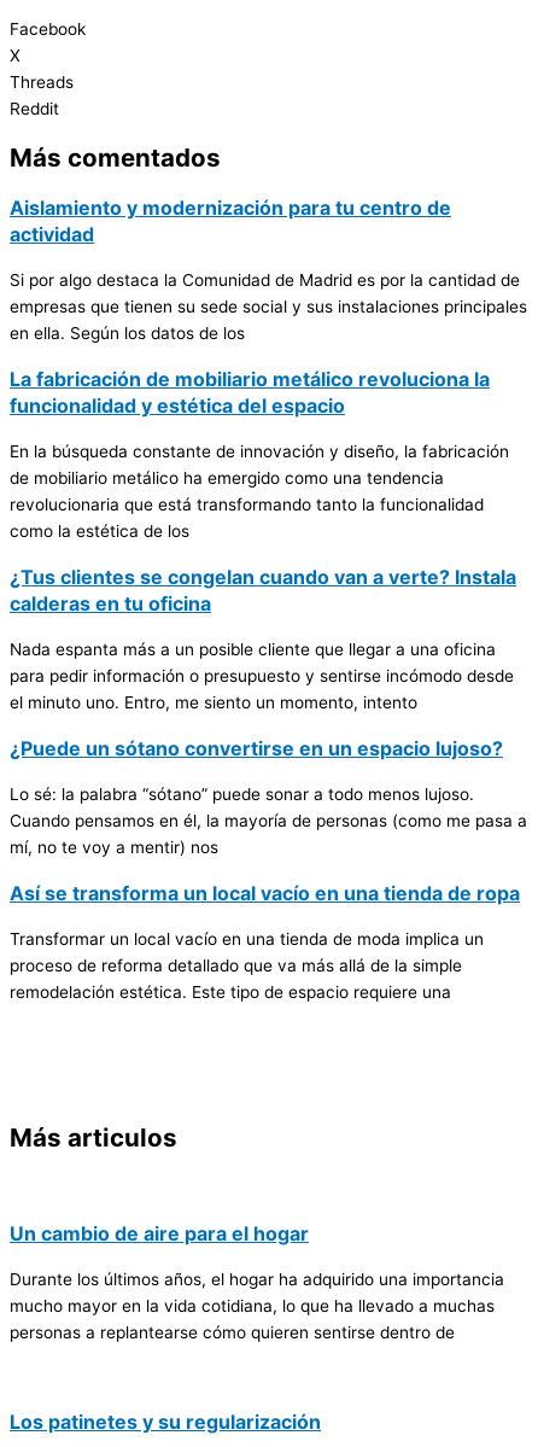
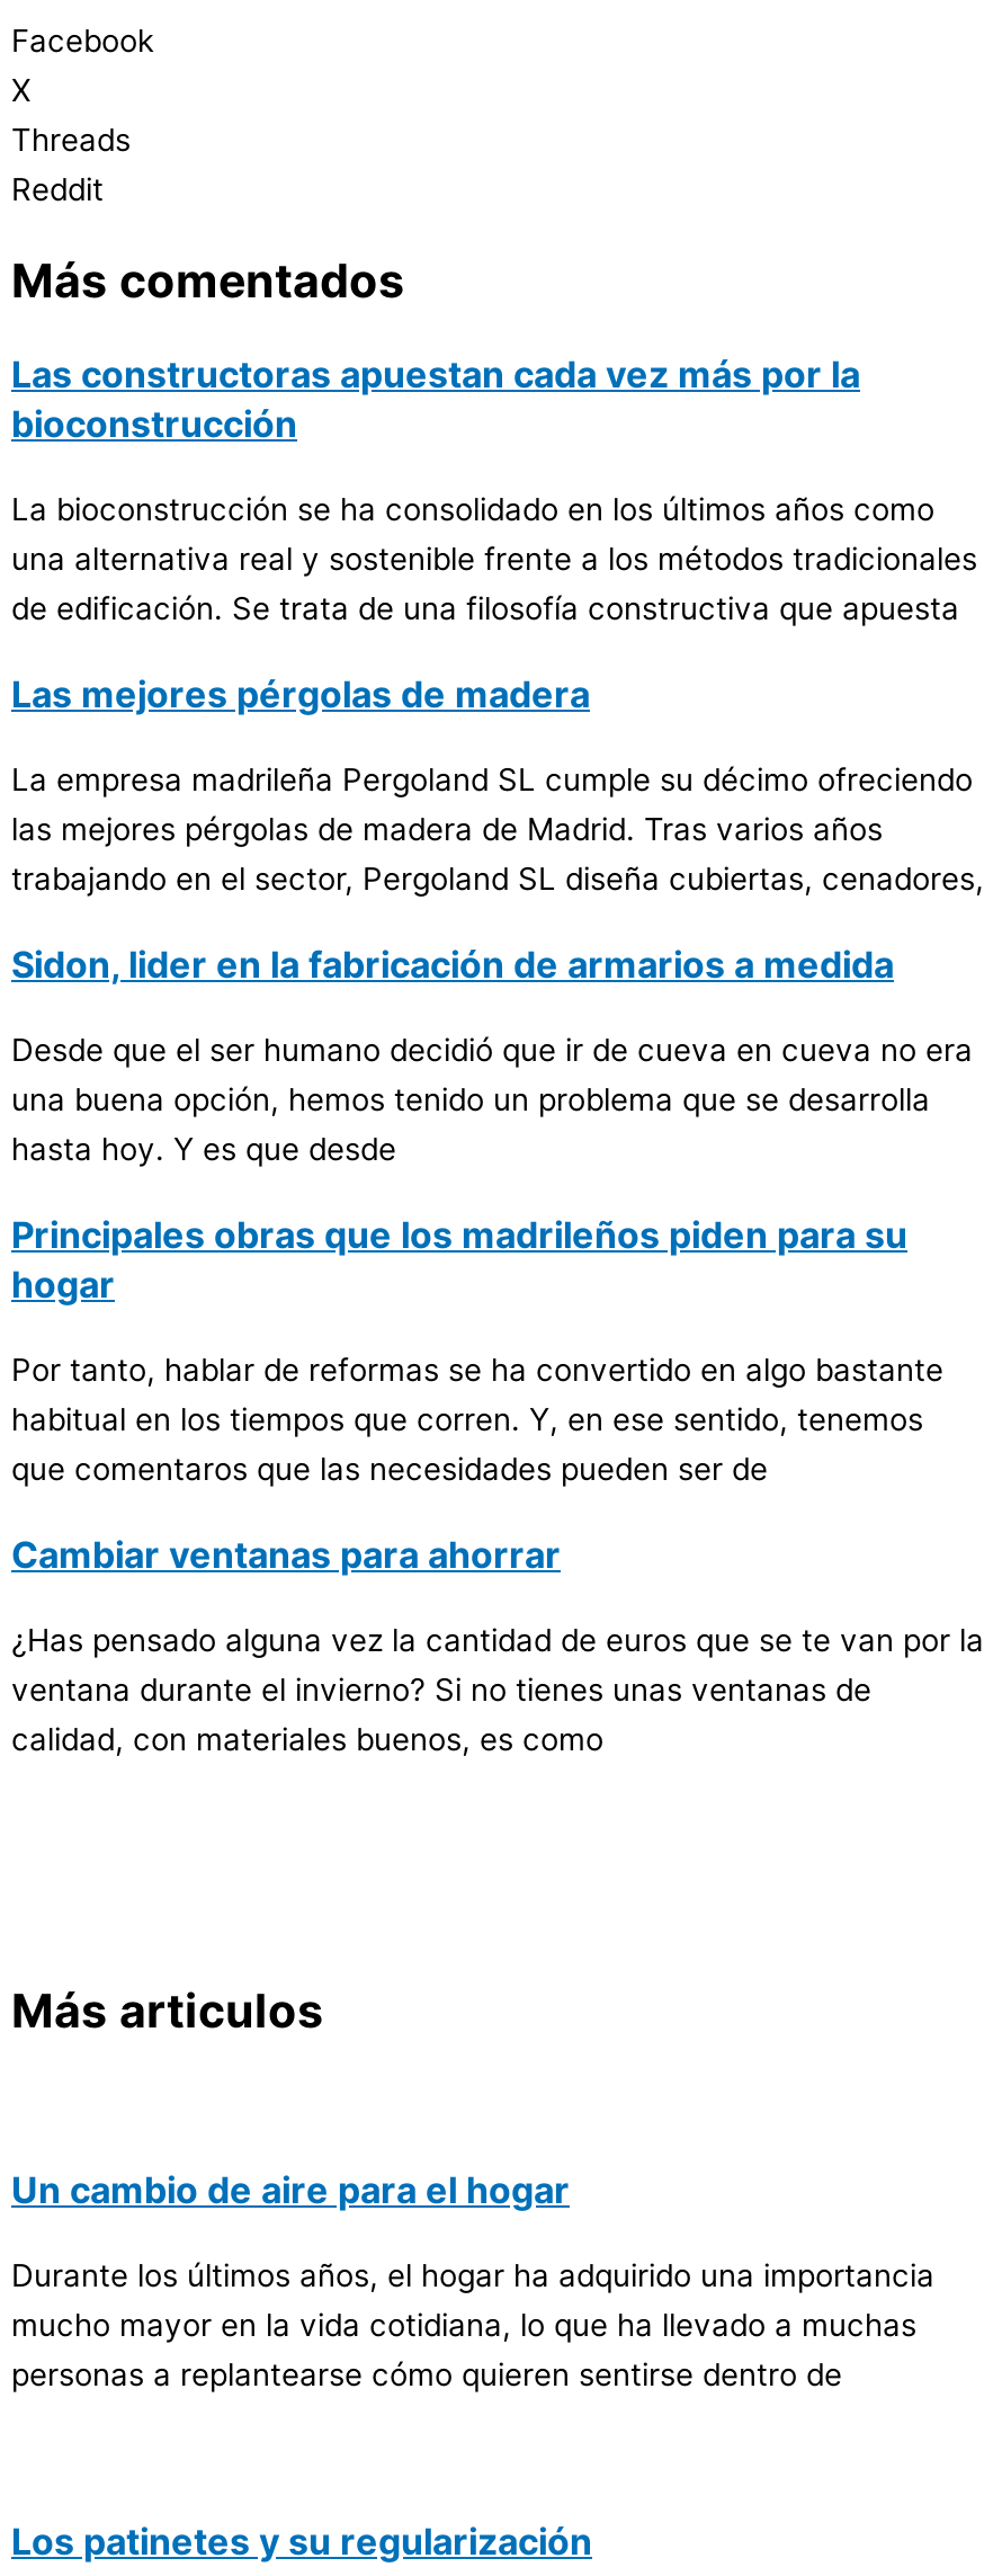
[10,196,451,246] Aislamiento y modernización para tu centro de | actividad -> [11,352,860,446] Las constructoras apuestan cada vez más por la | bioconstrucción
[10,271,527,343] Si por algo destaca la Comunidad de Madrid es por la cantidad de | empresas que tienen su sede social y sus instalaciones principales | en ella. Según los datos de los -> [11,492,977,627] La bioconstrucción se ha consolidado en los últimos años como | una alternativa real y sostenible frente a los métodos tradicionales | de edificación. Se trata de una filosofía constructiva que apuesta
[10,367,490,418] La fabricación de mobiliario metálico revoluciona la | funcionalidad y estética del espacio -> [11,672,590,717] Las mejores pérgolas de madera
[10,442,509,541] En la búsqueda constante de innovación y diseño, la fabricación | de mobiliario metálico ha emergido como una tendencia | revolucionaria que está transformando tanto la funcionalidad | como la estética de los -> [11,762,984,897] La empresa madrileña Pergoland SL cumple su décimo ofreciendo | las mejores pérgolas de madera de Madrid. Tras varios años | trabajando en el sector, Pergoland SL diseña cubiertas, cenadores,
[10,565,516,616] ¿Tus clientes se congelan cuando van a verte? Instala | calderas en tu oficina -> [11,942,894,987] Sidon, lider en la fabricación de armarios a medida
[10,640,514,712] Nada espanta más a un posible cliente que llegar a una oficina | para pedir información o presupuesto y sentirse incómodo desde | el minuto uno. Entro, me siento un momento, intento -> [11,1032,973,1167] Desde que el ser humano decidió que ir de cueva en cueva no era | una buena opción, hemos tenido un problema que se desarrolla | hasta hoy. Y es que desde
[10,736,503,761] ¿Puede un sótano convertirse en un espacio lujoso? -> [11,1212,907,1307] Principales obras que los madrileños piden para su | hogar
[10,785,527,857] Lo sé: la palabra “sótano” puede sonar a todo menos lujoso. | Cuando pensamos en él, la mayoría de personas (como me pasa a | mí, no te voy a mentir) nos -> [11,1352,943,1487] Por tanto, hablar de reformas se ha convertido en algo bastante | habitual en los tiempos que corren. Y, en ese sentido, tenemos | que comentaros que las necesidades pueden ser de
[10,881,520,905] Así se transforma un local vacío en una tienda de ropa -> [11,1532,561,1577] Cambiar ventanas para ahorrar
[10,930,484,1002] Transformar un local vacío en una tienda de moda implica un | proceso de reforma detallado que va más allá de la simple | remodelación estética. Este tipo de espacio requiere una -> [11,1622,984,1758] ¿Has pensado alguna vez la cantidad de euros que se te van por la | ventana durante el invierno? Si no tienes unas ventanas de | calidad, con materiales buenos, es como

